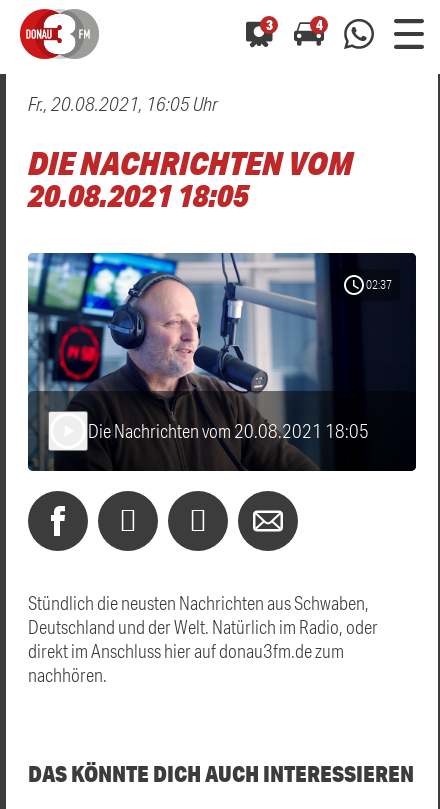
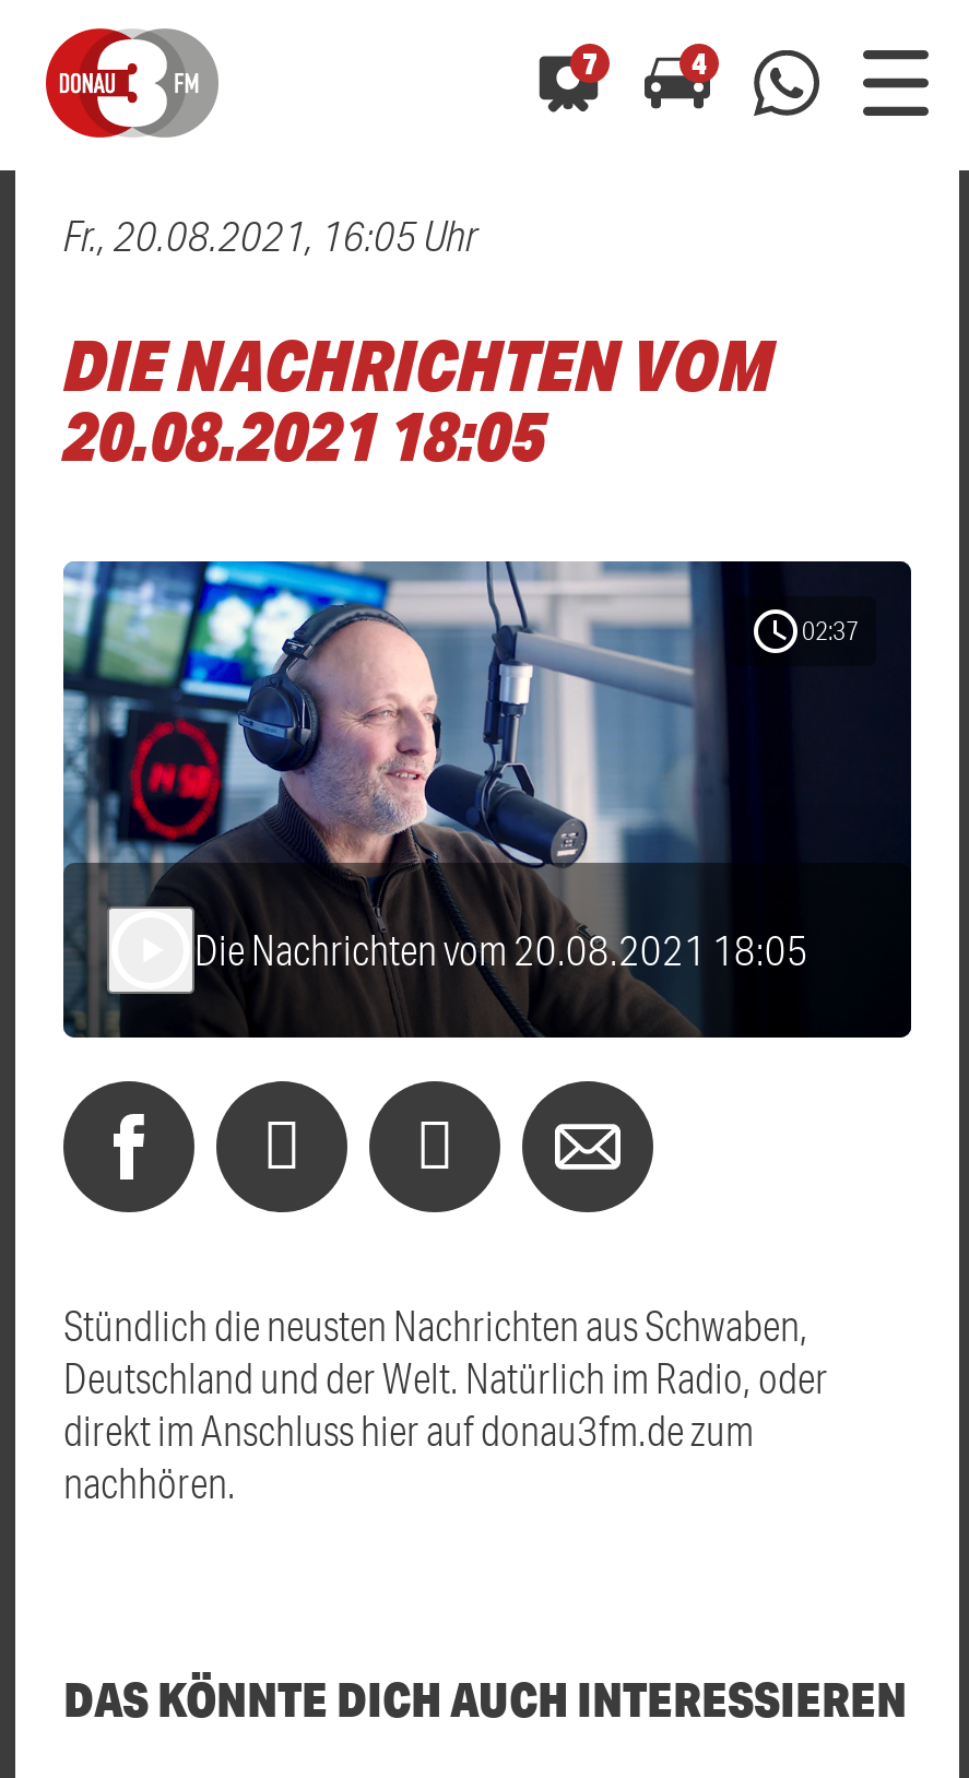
[265,16,272,34] 3 -> [582,44,598,83] 7

